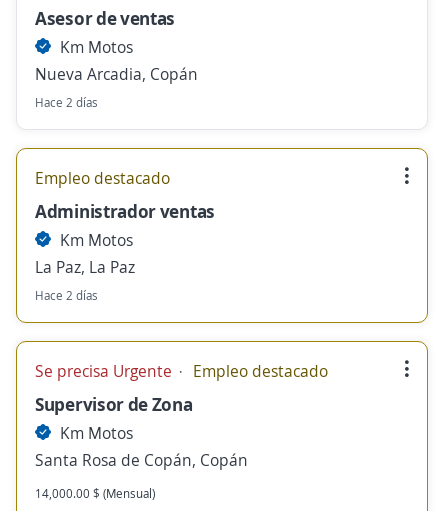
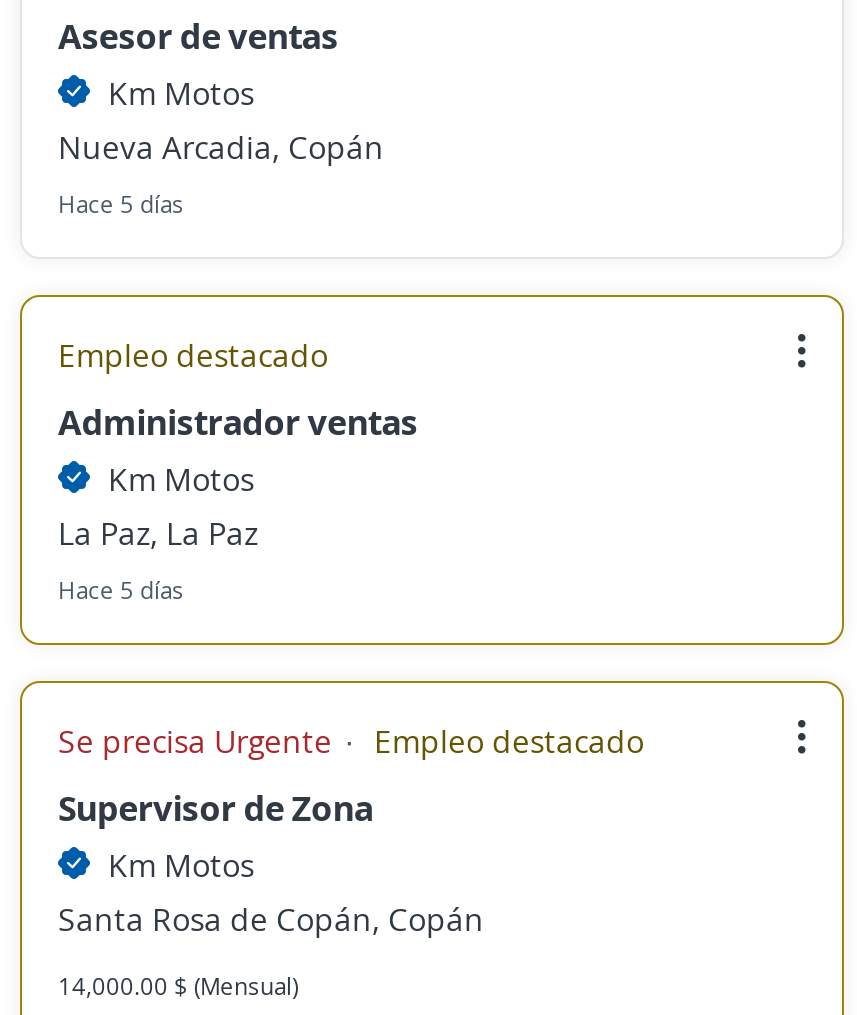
[35,94,98,111] Hace 2 días -> [58,187,184,221] Hace 5 días
[35,287,98,304] Hace 2 días -> [58,573,184,607] Hace 5 días

